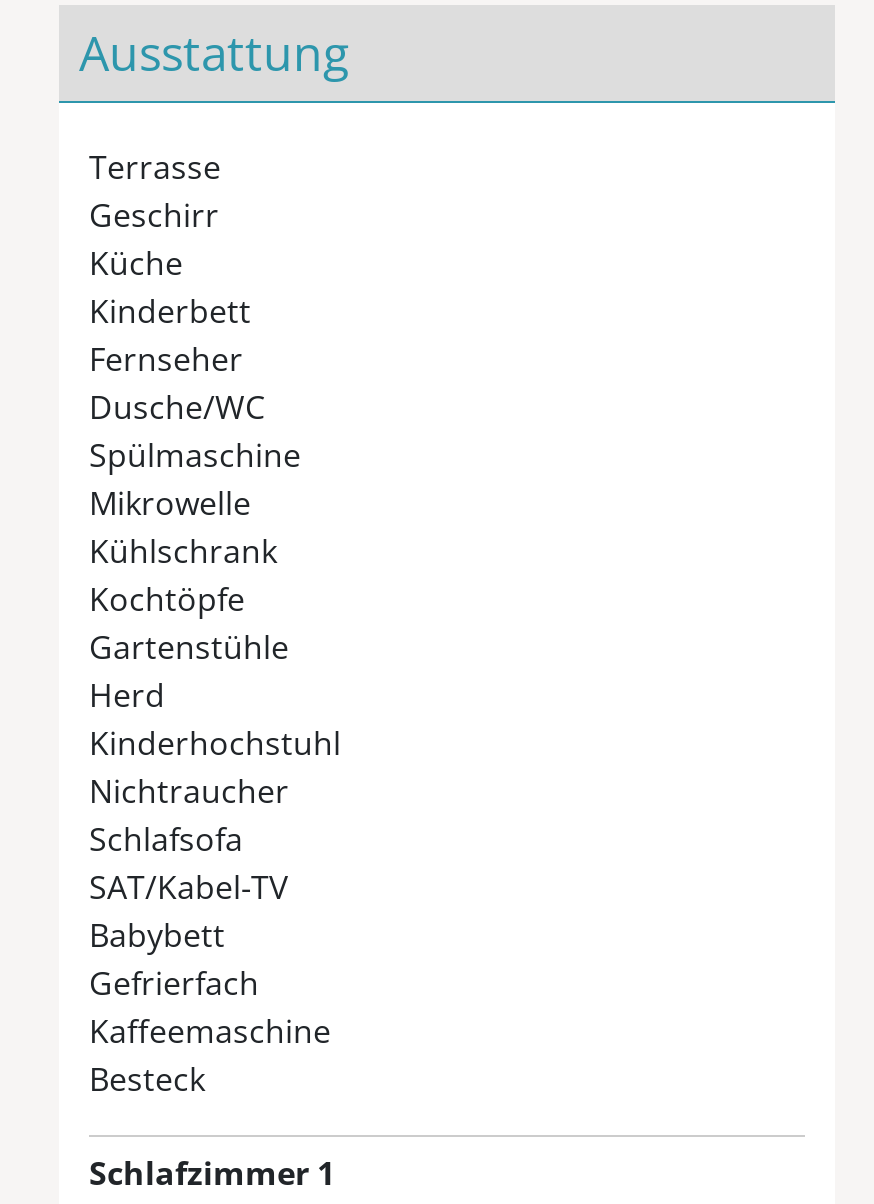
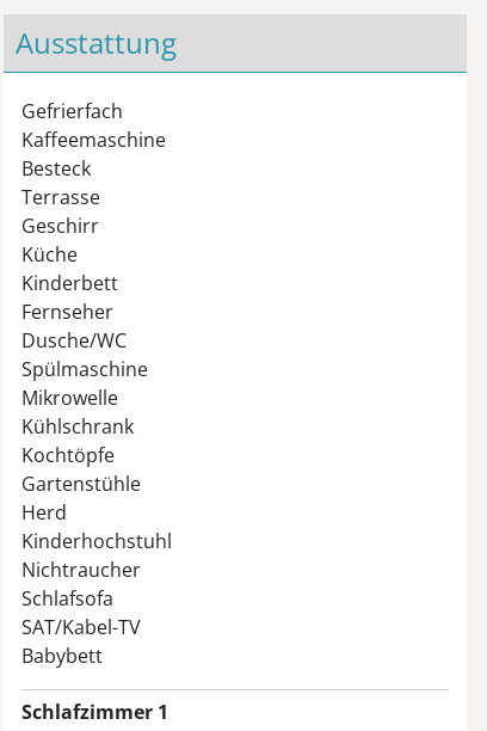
moved [89,146,341,958] -> [21,184,172,669]: Terrasse | Geschirr | Küche | ... | SAT/Kabel-TV | Babybett
moved [89,962,331,1102] -> [21,98,166,182]: Gefrierfach | Kaffeemaschine | Besteck

